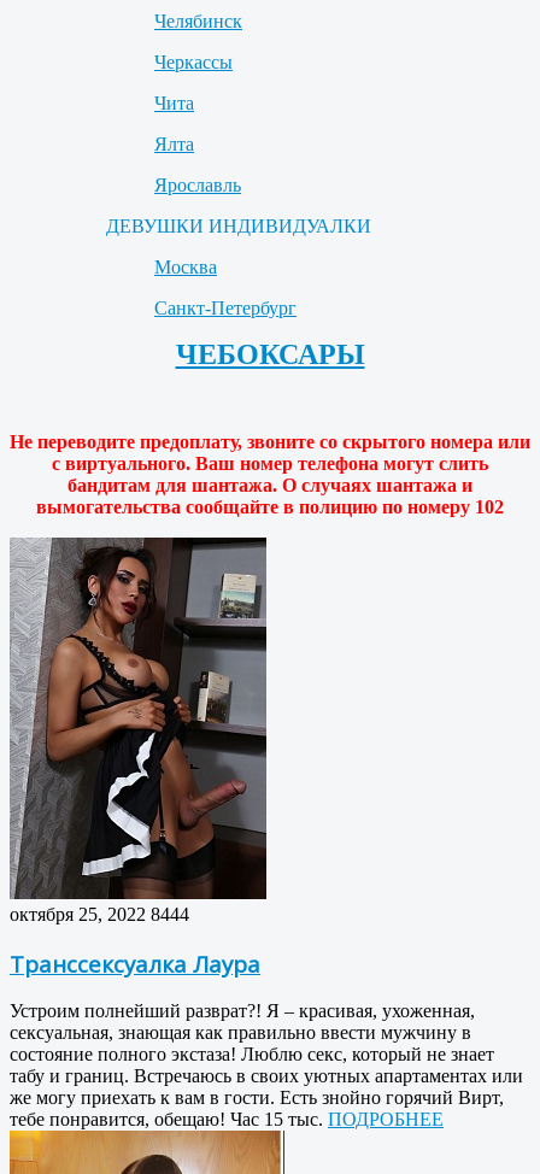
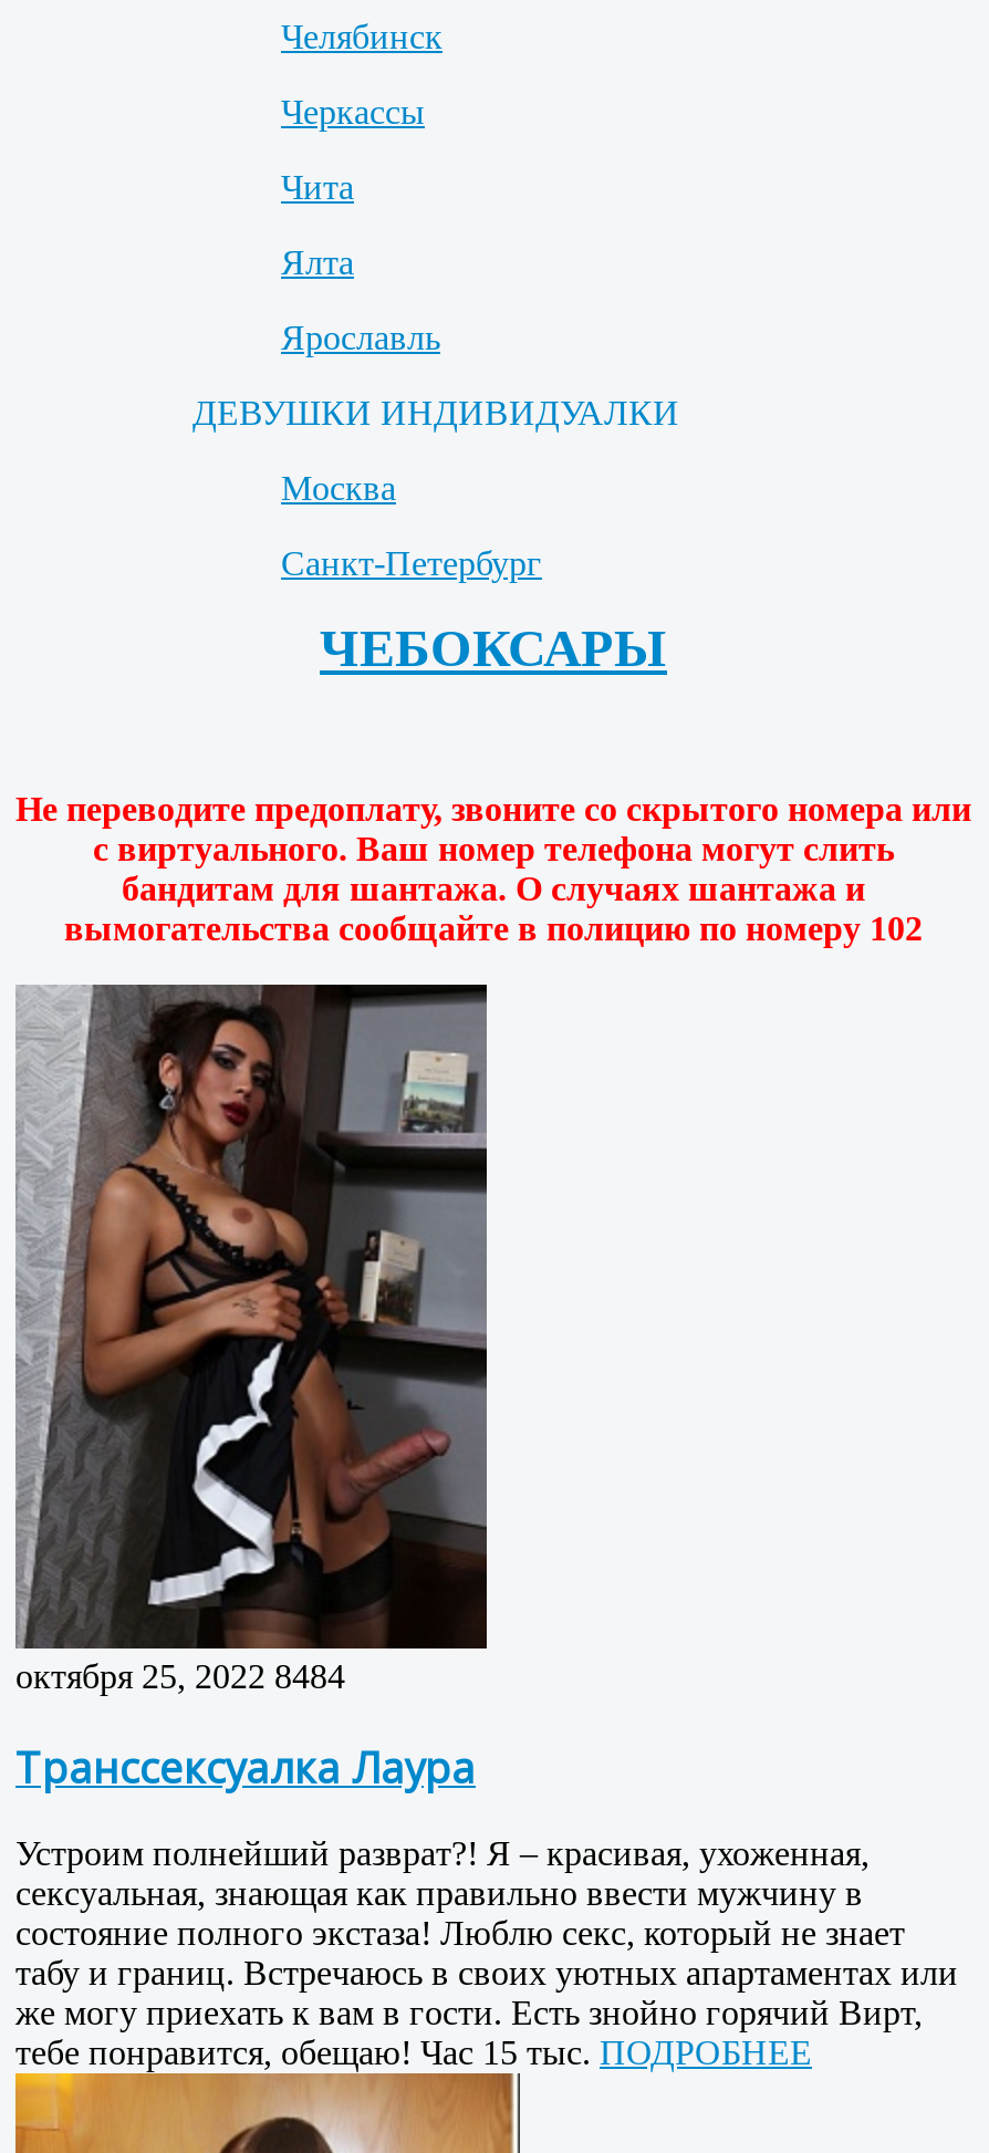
[10,904,189,924] октября 25, 2022 8444 -> [15,1657,345,1695] октября 25, 2022 8484

